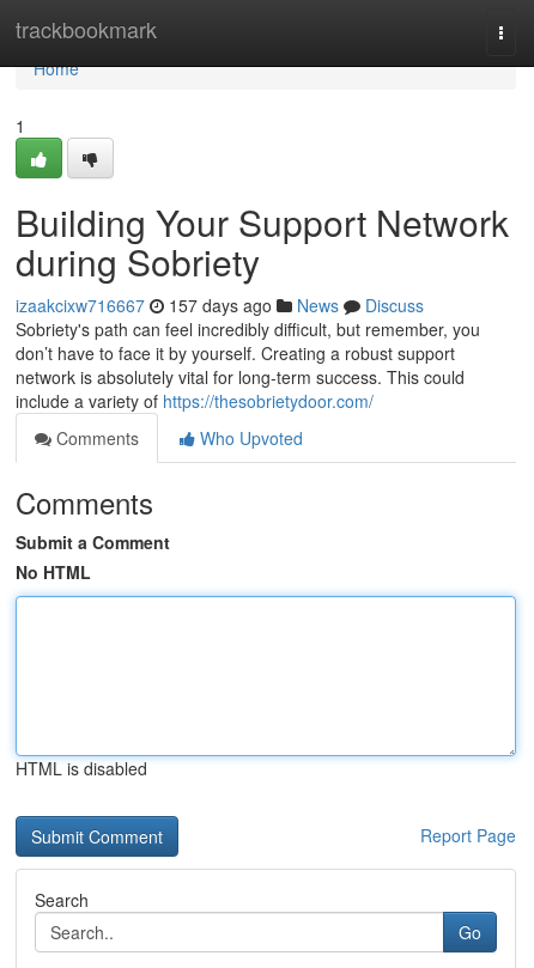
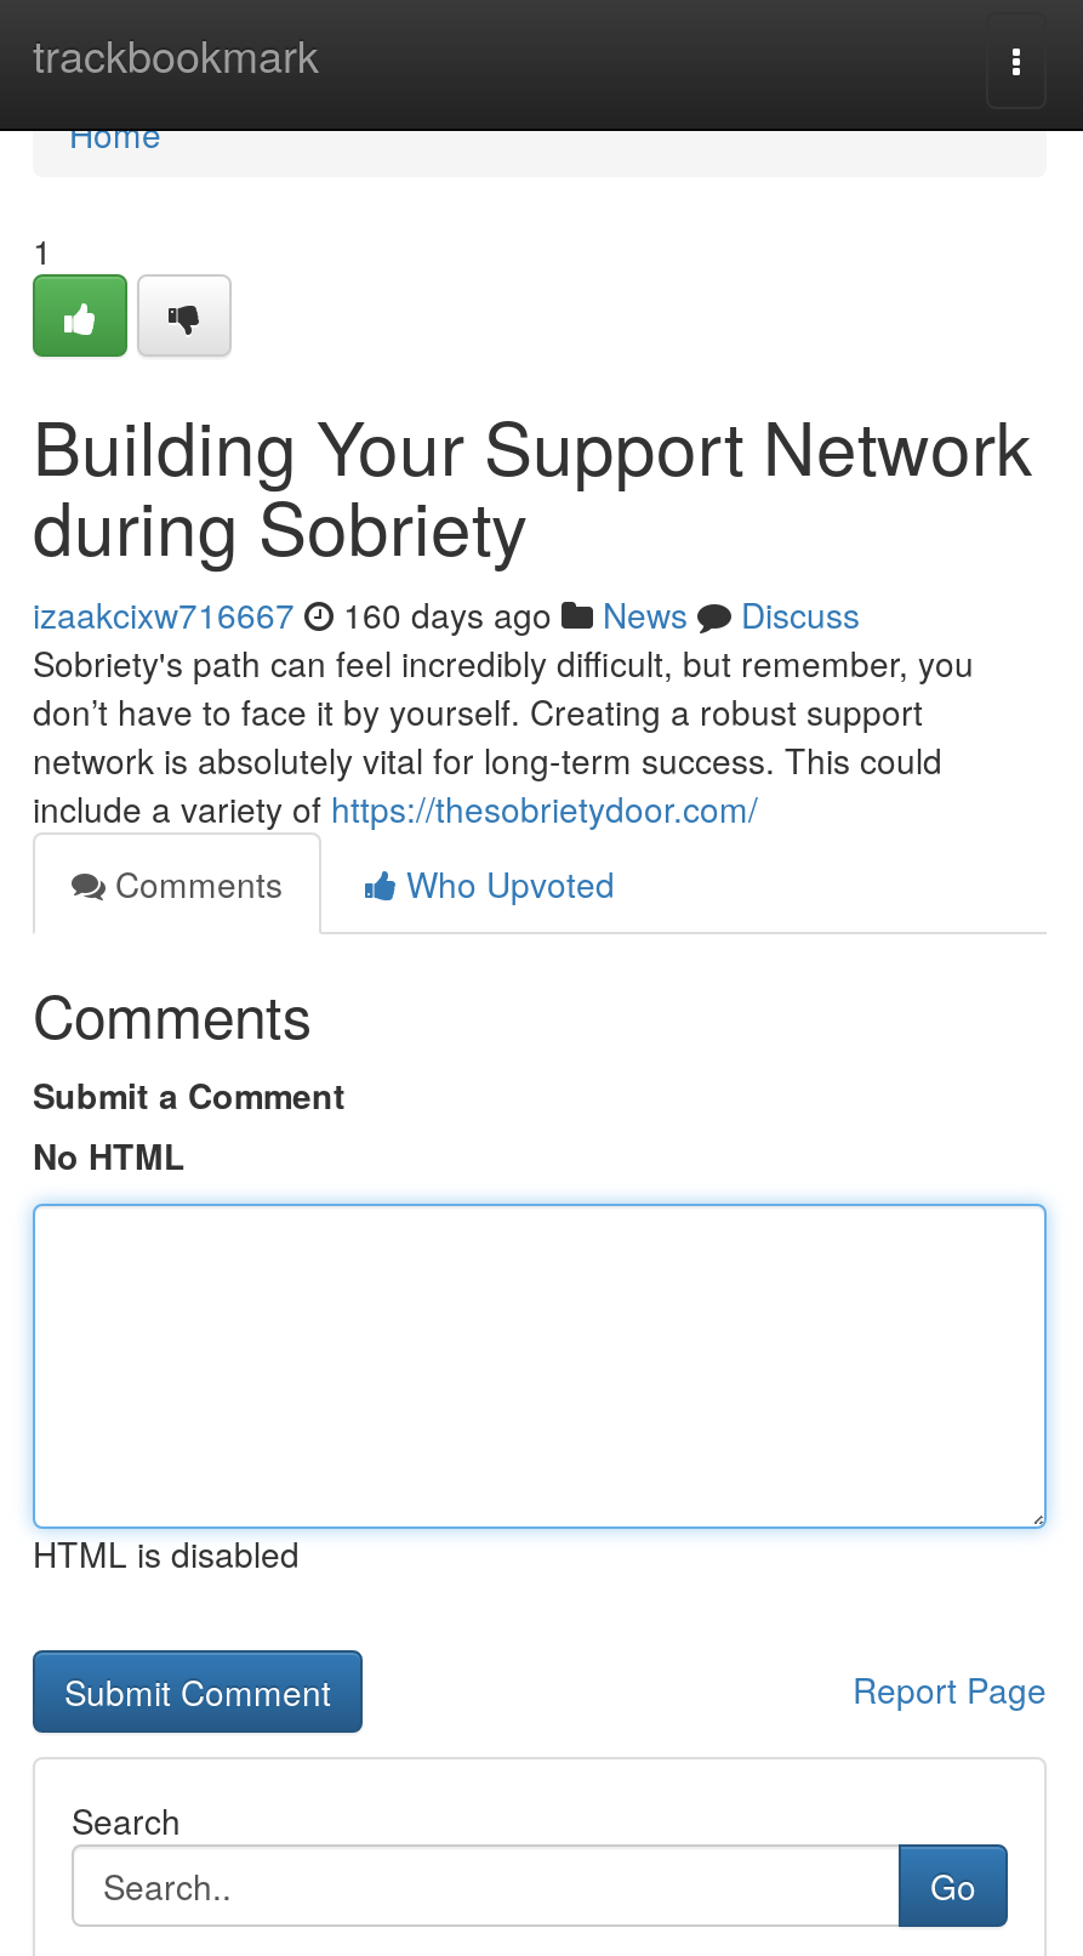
[16,293,424,317] izaakcixw716667 157 days ago News Discuss -> [33,590,860,638] izaakcixw716667 160 days ago News Discuss

